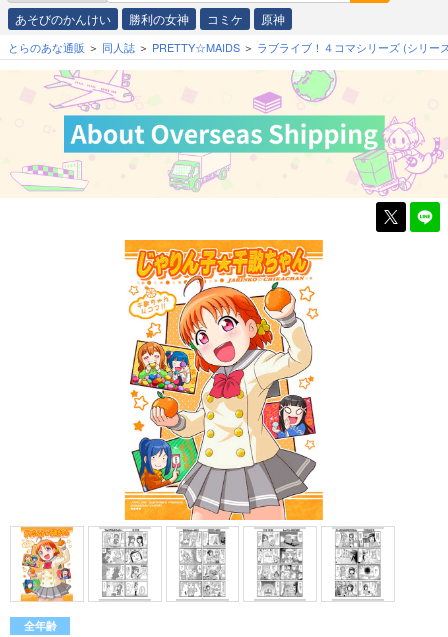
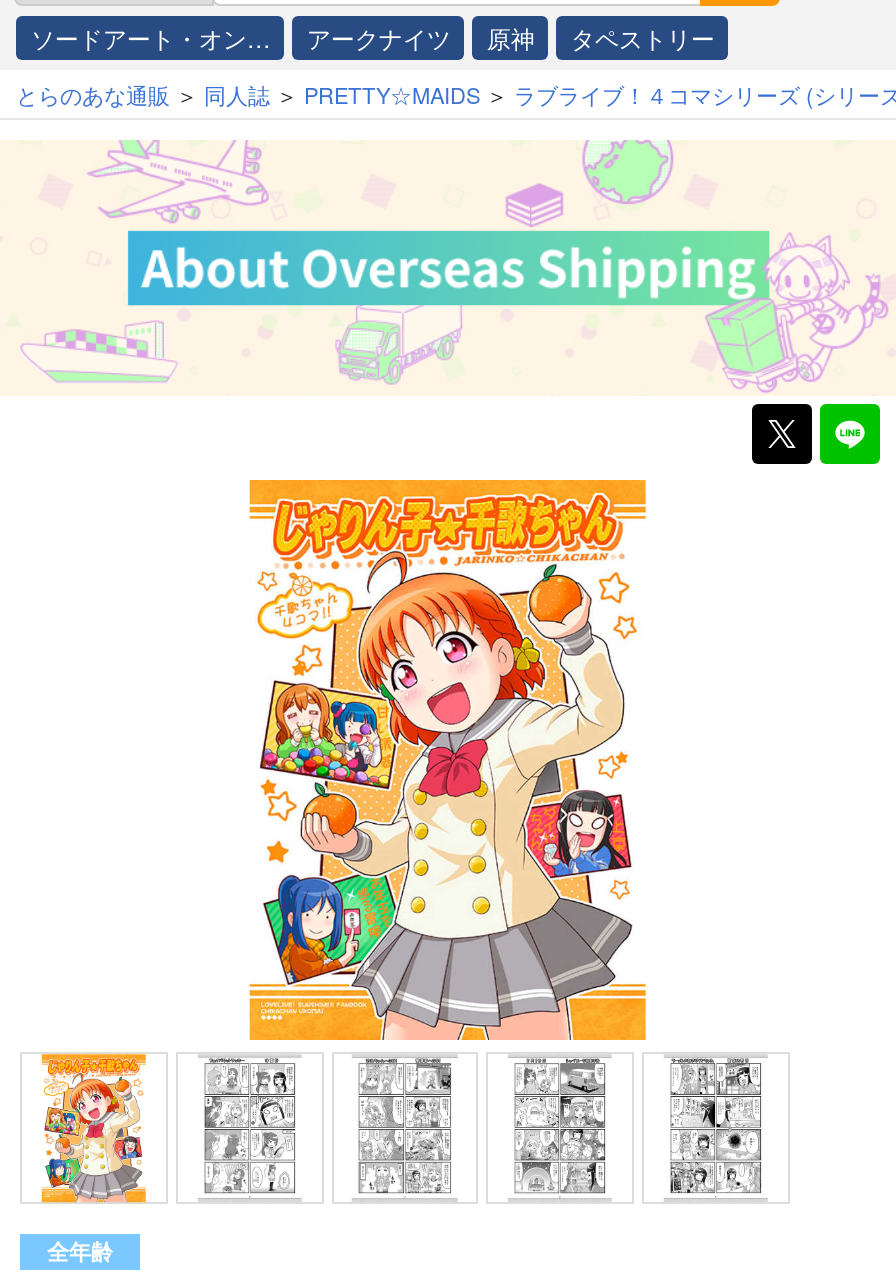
[15,10,243,27] あそびのかんけい | 勝利の女神 | コミケ -> [31,20,451,54] ソードアート・オン… | アークナイツ
none -> [571,20,715,54] タペストリー

